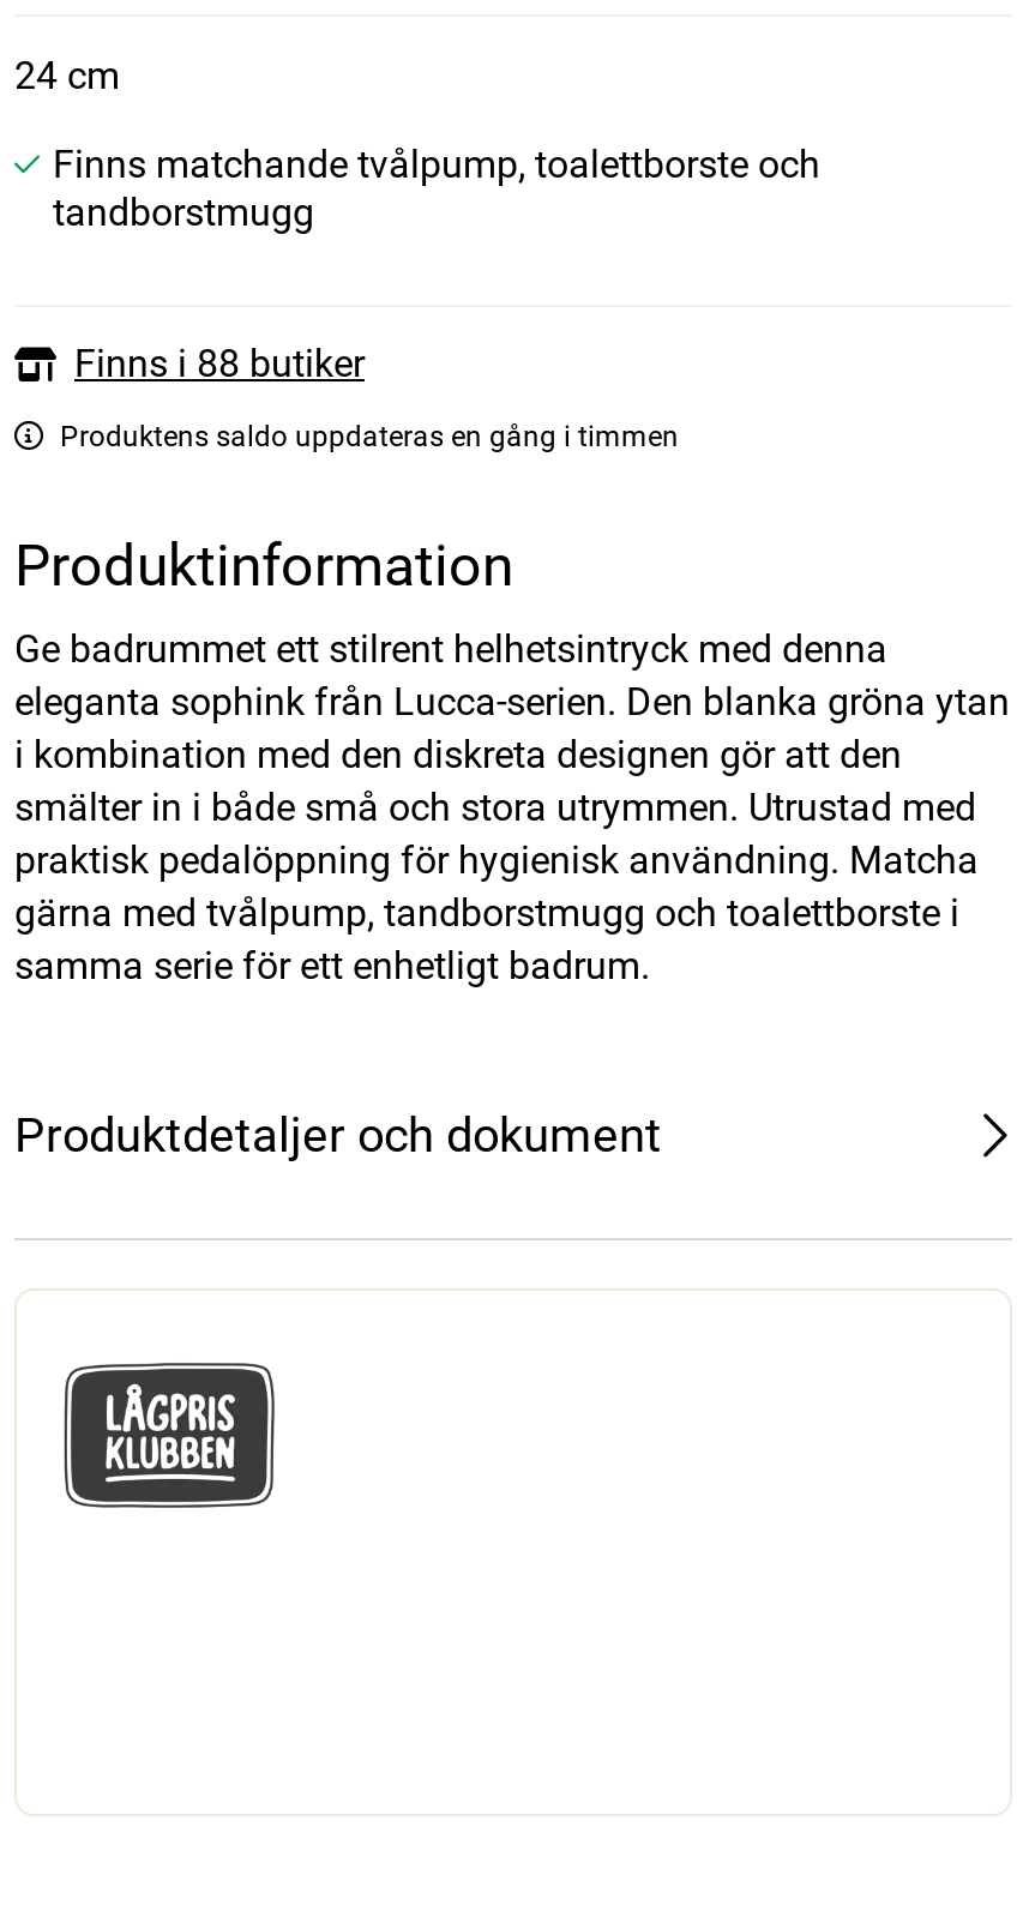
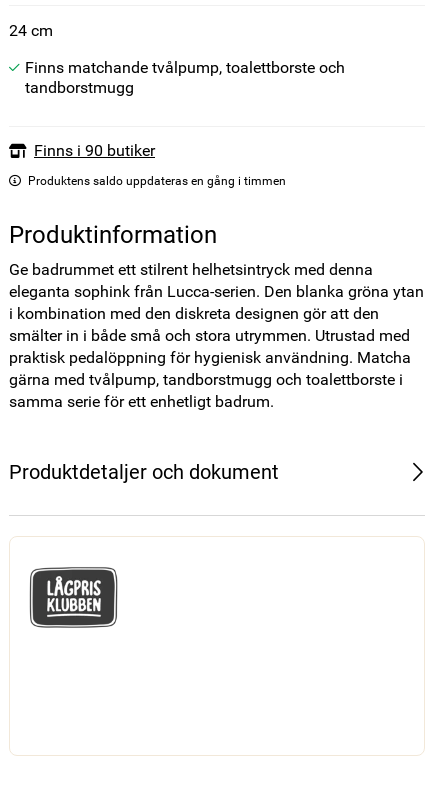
[74,341,365,386] Finns i 88 butiker -> [34,141,155,160] Finns i 90 butiker

